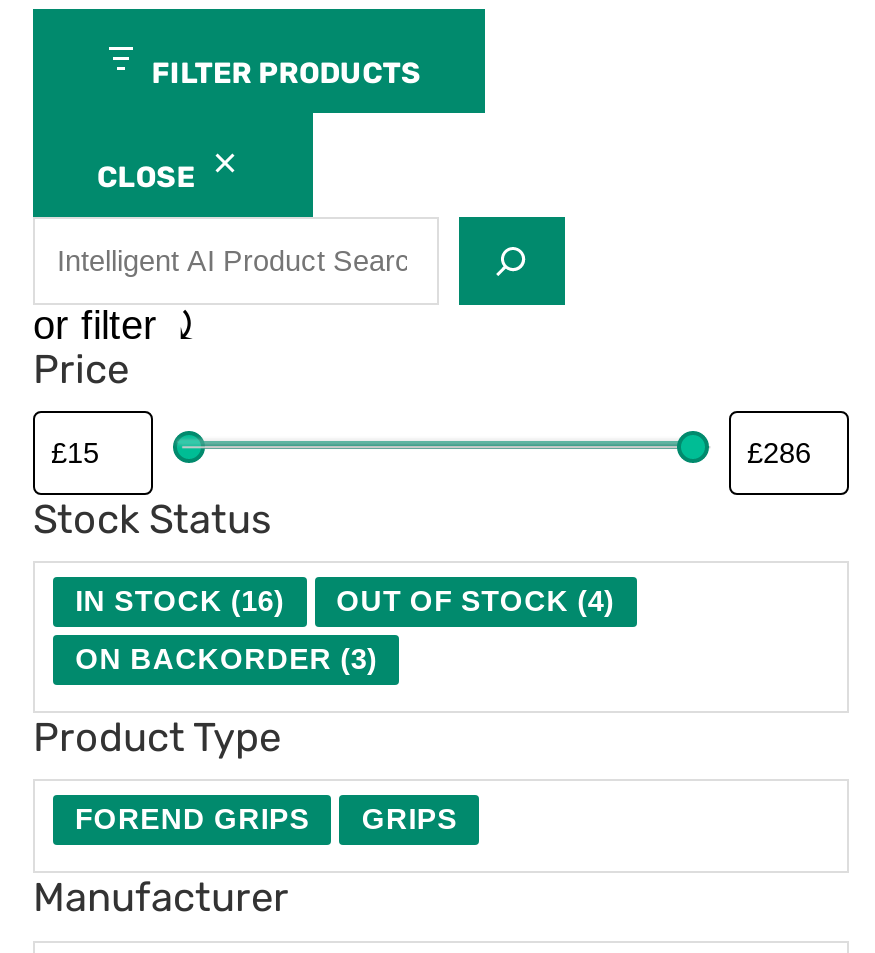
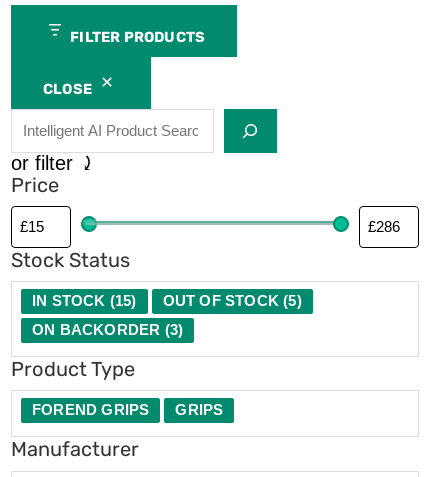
[75,586,284,618] IN STOCK (16) -> [32,293,137,309] IN STOCK (15)
[336,586,614,618] OUT OF STOCK (4) -> [163,293,302,309] OUT OF STOCK (5)

